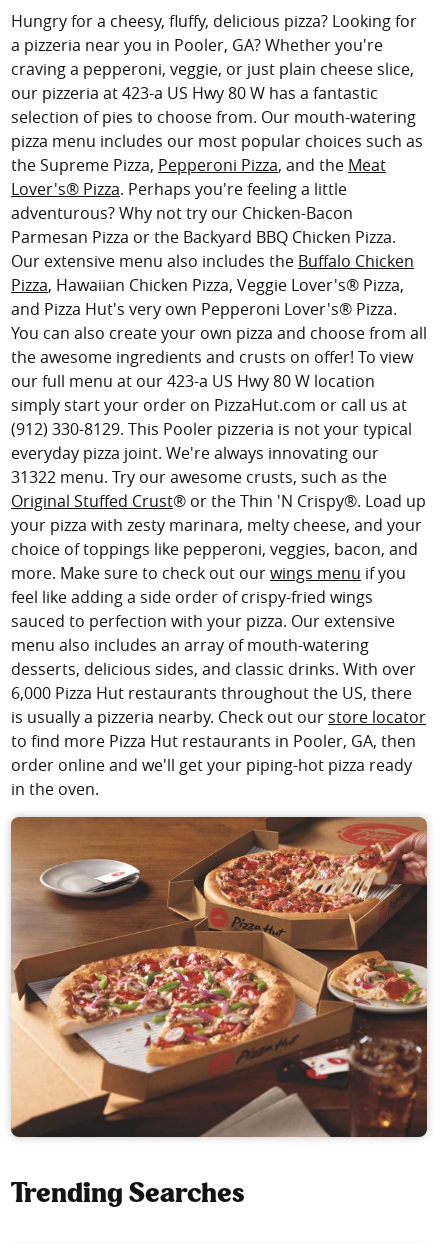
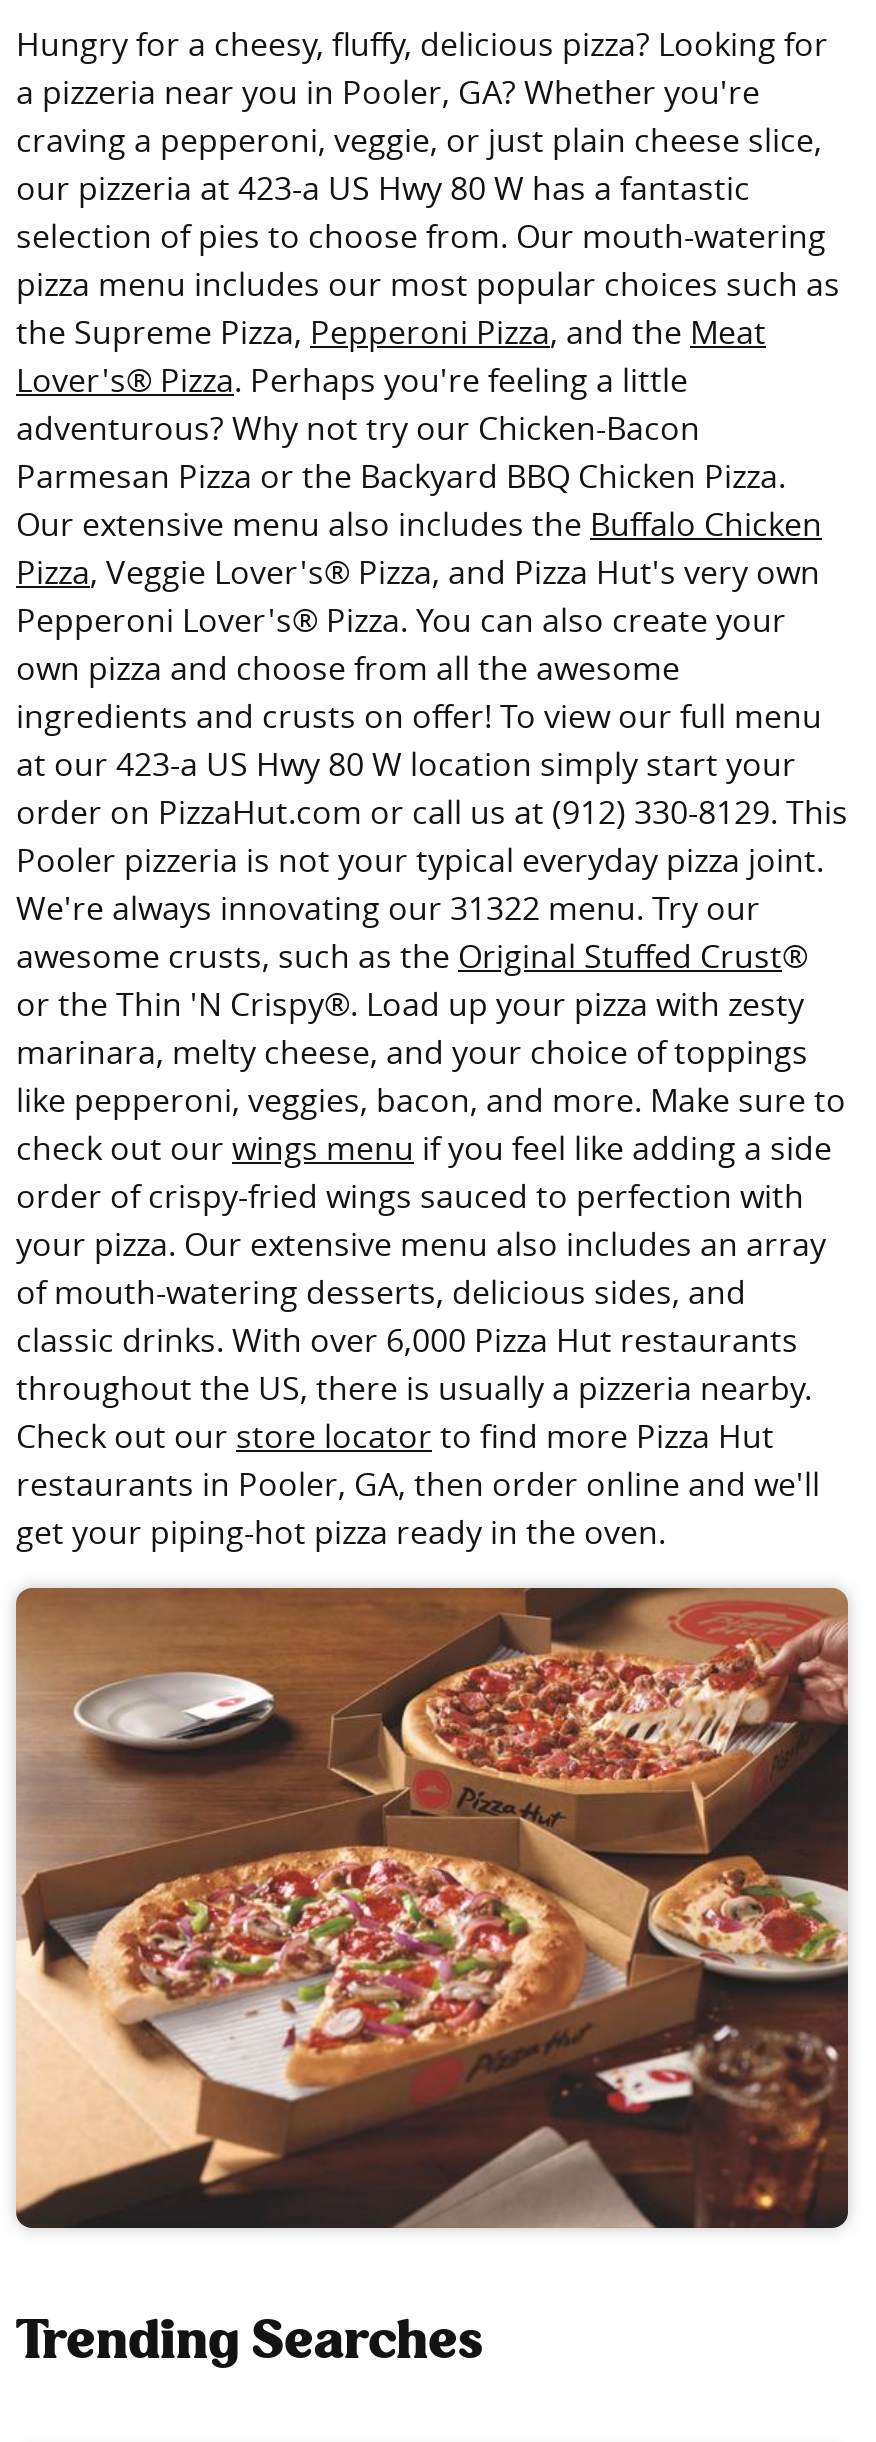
[11,274,427,800] Pizza, Hawaiian Chicken Pizza, Veggie Lover's® Pizza, | and Pizza Hut's very own Pepperoni Lover's® Pizza. | You can also create your own pizza and choose from all | the awesome ingredients and crusts on offer! To view | our full menu at our 423-a US Hwy 80 W location | simply start your order on PizzaHut.com or call us at | (912) 330-8129. This Pooler pizzeria is not your typical | everyday pizza joint. We're always innovating our | 31322 menu. Try our awesome crusts, such as the | Original Stuffed Crust® or the Thin 'N Crispy®. Load up | your pizza with zesty marinara, melty cheese, and your | choice of toppings like pepperoni, veggies, bacon, and | more. Make sure to check out our wings menu if you | feel like adding a side order of crispy-fried wings | sauced to perfection with your pizza. Our extensive | menu also includes an array of mouth-watering | desserts, delicious sides, and classic drinks. With over | 6,000 Pizza Hut restaurants throughout the US, there | is usually a pizzeria nearby. Check out our store locator | to find more Pizza Hut restaurants in Pooler, GA, then | order online and we'll get your piping-hot pizza ready | in the oven. -> [16,550,848,1554] Pizza, Veggie Lover's® Pizza, and Pizza Hut's very own | Pepperoni Lover's® Pizza. You can also create your | own pizza and choose from all the awesome | ingredients and crusts on offer! To view our full menu | at our 423-a US Hwy 80 W location simply start your | order on PizzaHut.com or call us at (912) 330-8129. This | Pooler pizzeria is not your typical everyday pizza joint. | We're always innovating our 31322 menu. Try our | awesome crusts, such as the Original Stuffed Crust® | or the Thin 'N Crispy®. Load up your pizza with zesty | marinara, melty cheese, and your choice of toppings | like pepperoni, veggies, bacon, and more. Make sure to | check out our wings menu if you feel like adding a side | order of crispy-fried wings sauced to perfection with | your pizza. Our extensive menu also includes an array | of mouth-watering desserts, delicious sides, and | classic drinks. With over 6,000 Pizza Hut restaurants | throughout the US, there is usually a pizzeria nearby. | Check out our store locator to find more Pizza Hut | restaurants in Pooler, GA, then order online and we'll | get your piping-hot pizza ready in the oven.

